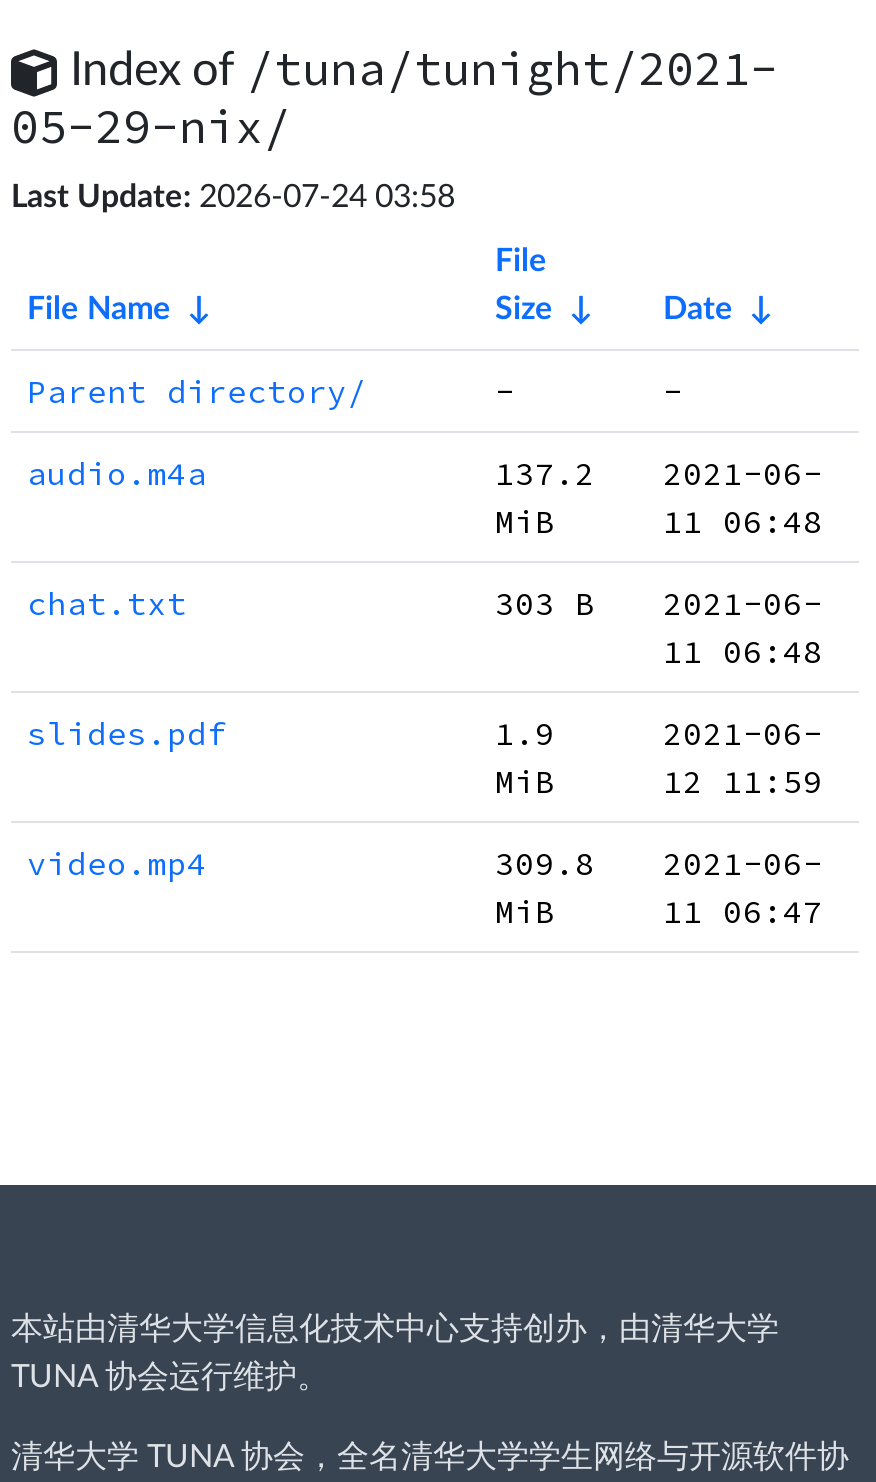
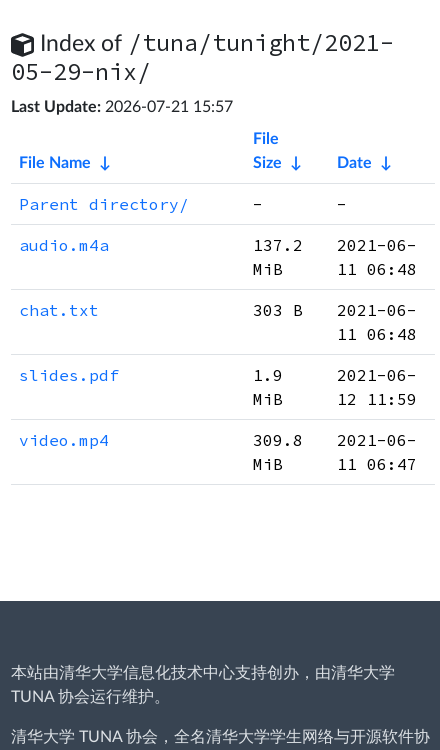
[11,181,455,213] Last Update: 2026-07-24 03:58 -> [11,99,233,115] Last Update: 2026-07-21 15:57

